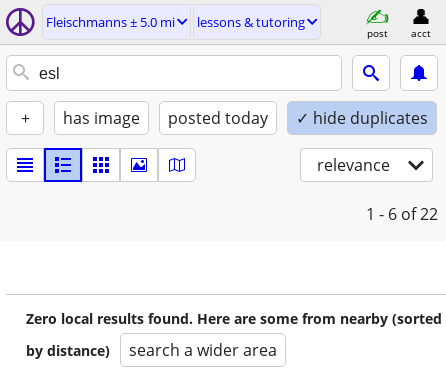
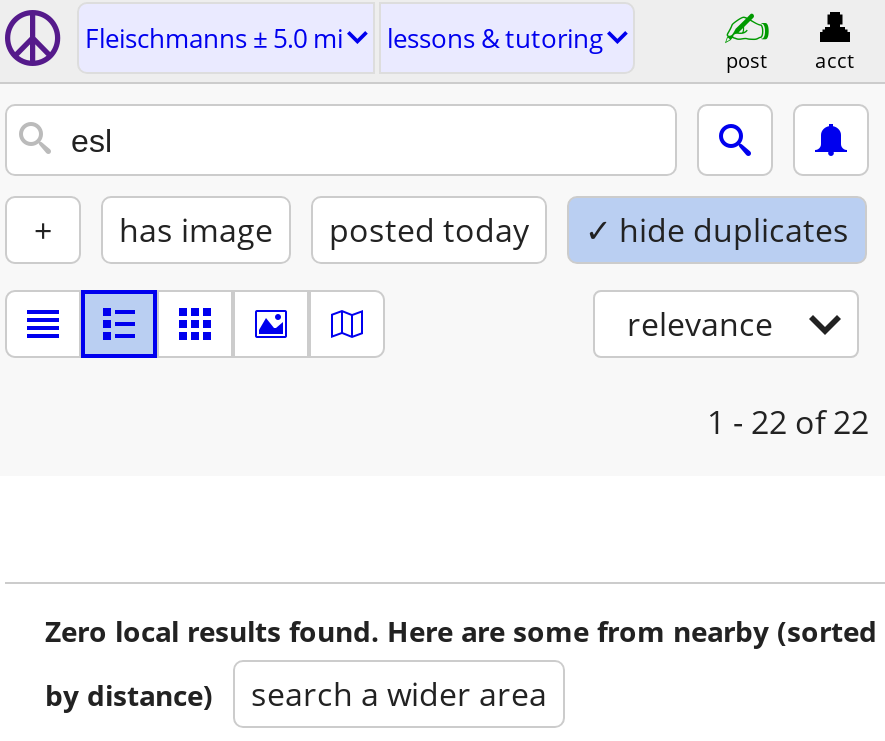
[366,203,438,225] 1 - 6 of 22 -> [707,400,869,444] 1 - 22 of 22

